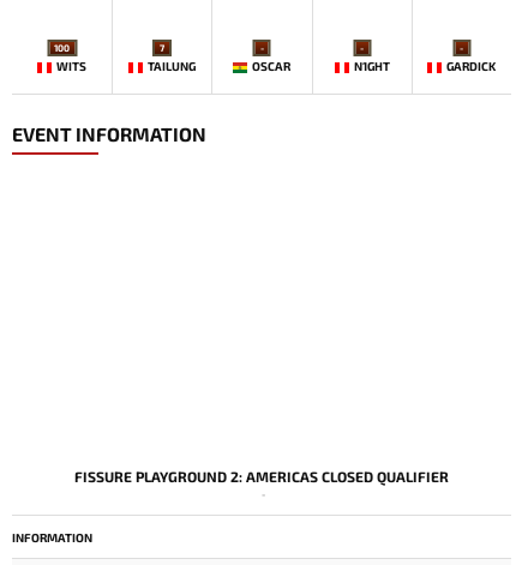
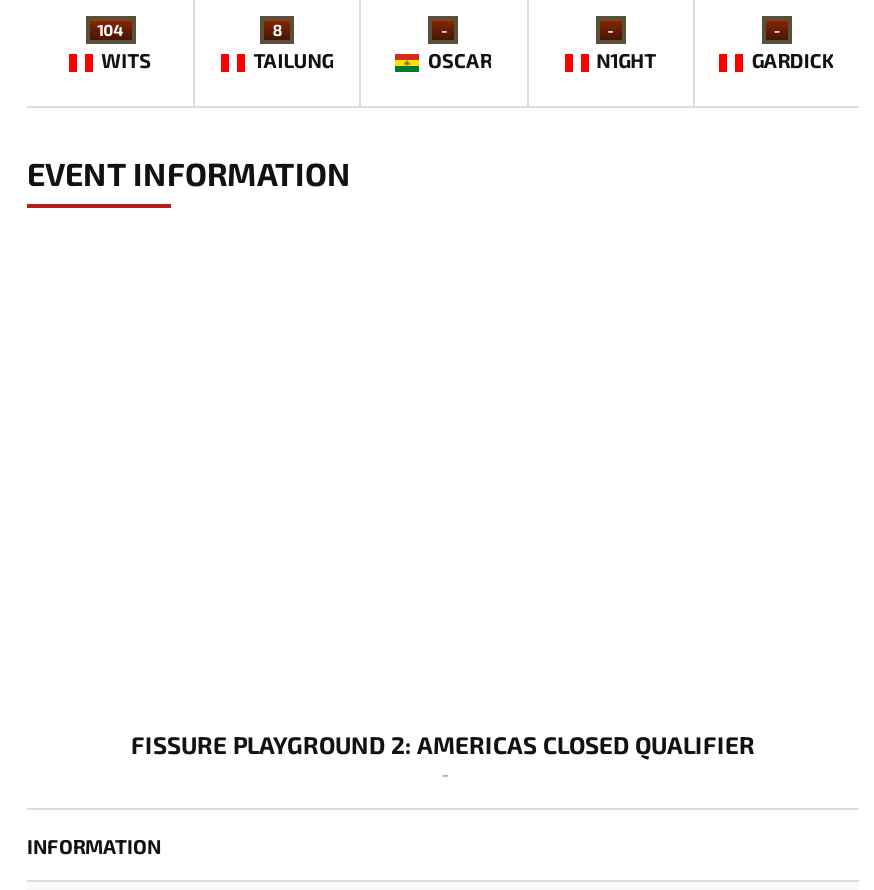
[54,42,70,54] 100 -> [97,20,123,40] 104
[160,42,165,54] 7 -> [273,20,283,40] 8

